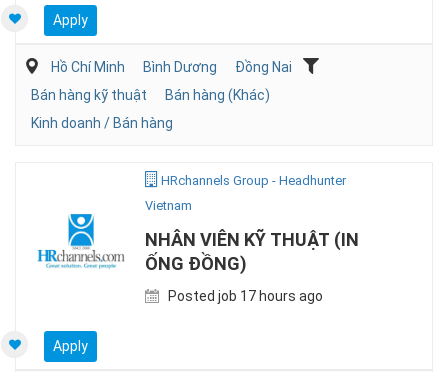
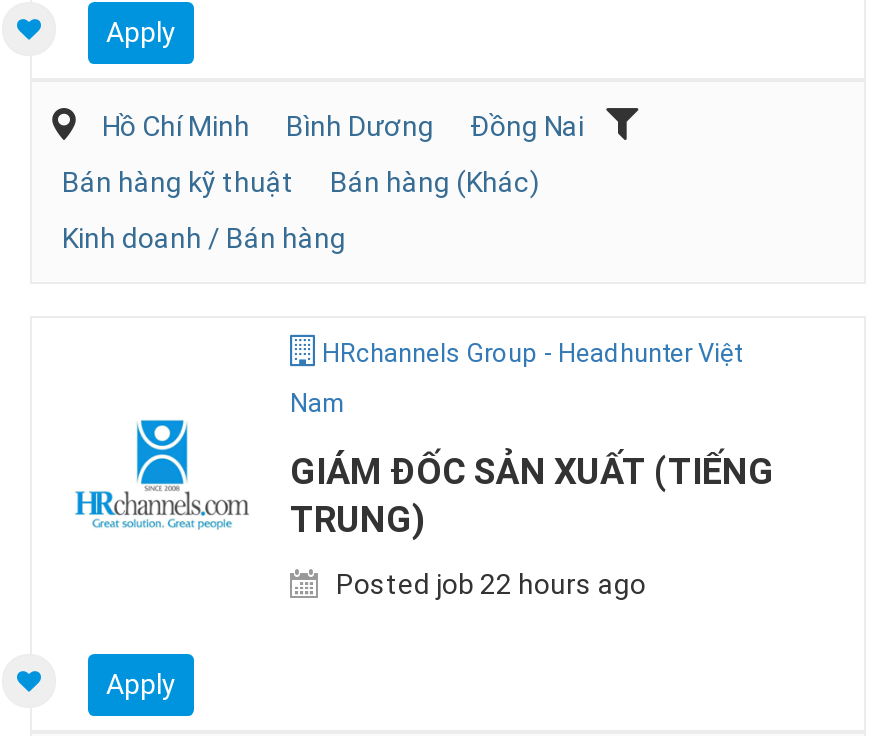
[158,173,346,188] HRchannels Group - Headhunter -> [316,338,742,368] HRchannels Group - Headhunter Việt
[145,198,192,213] Vietnam -> [290,388,344,418] Nam
[145,229,359,274] NHÂN VIÊN KỸ THUẬT (IN | ỐNG ĐỒNG) -> [290,450,774,540] GIÁM ĐỐC SẢN XUẤT (TIẾNG | TRUNG)
[165,288,323,304] Posted job 17 hours ago -> [330,568,646,600] Posted job 22 hours ago

